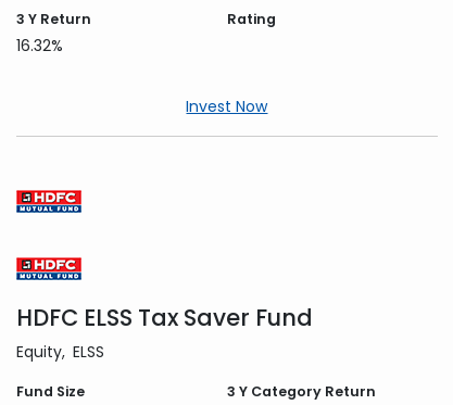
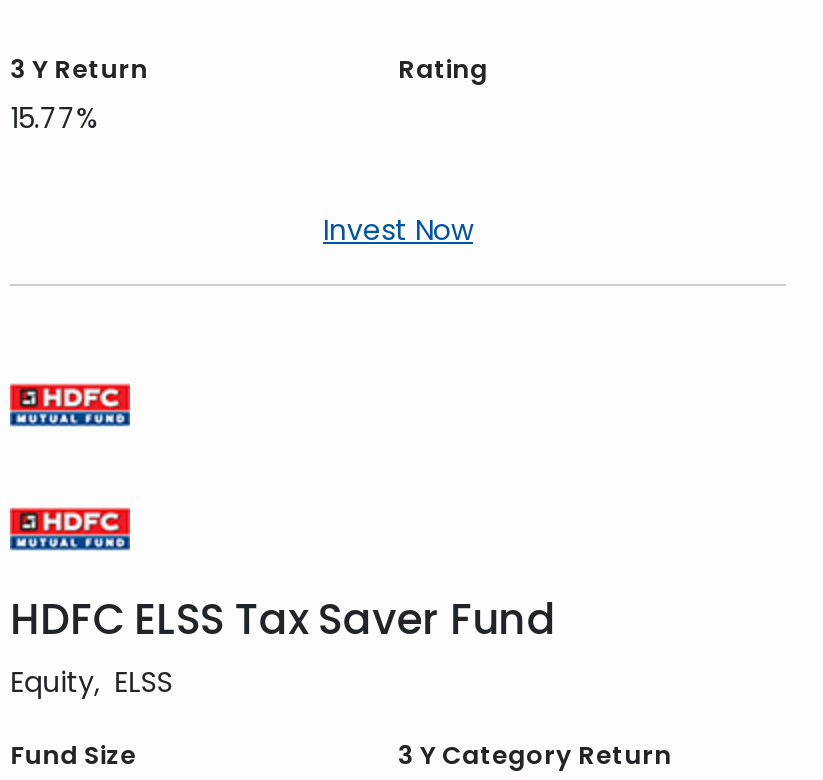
[16,35,63,56] 16.32% -> [10,98,98,138] 15.77%

